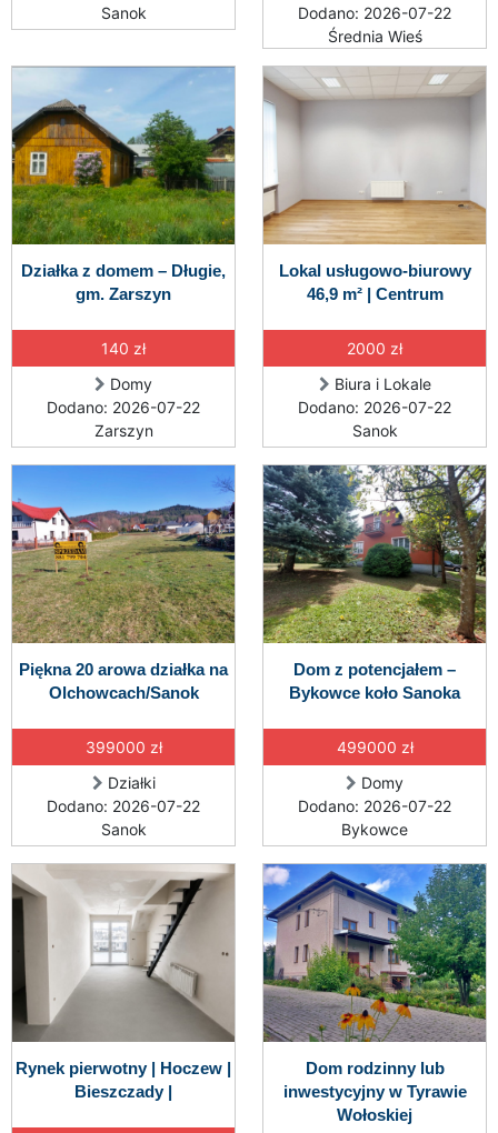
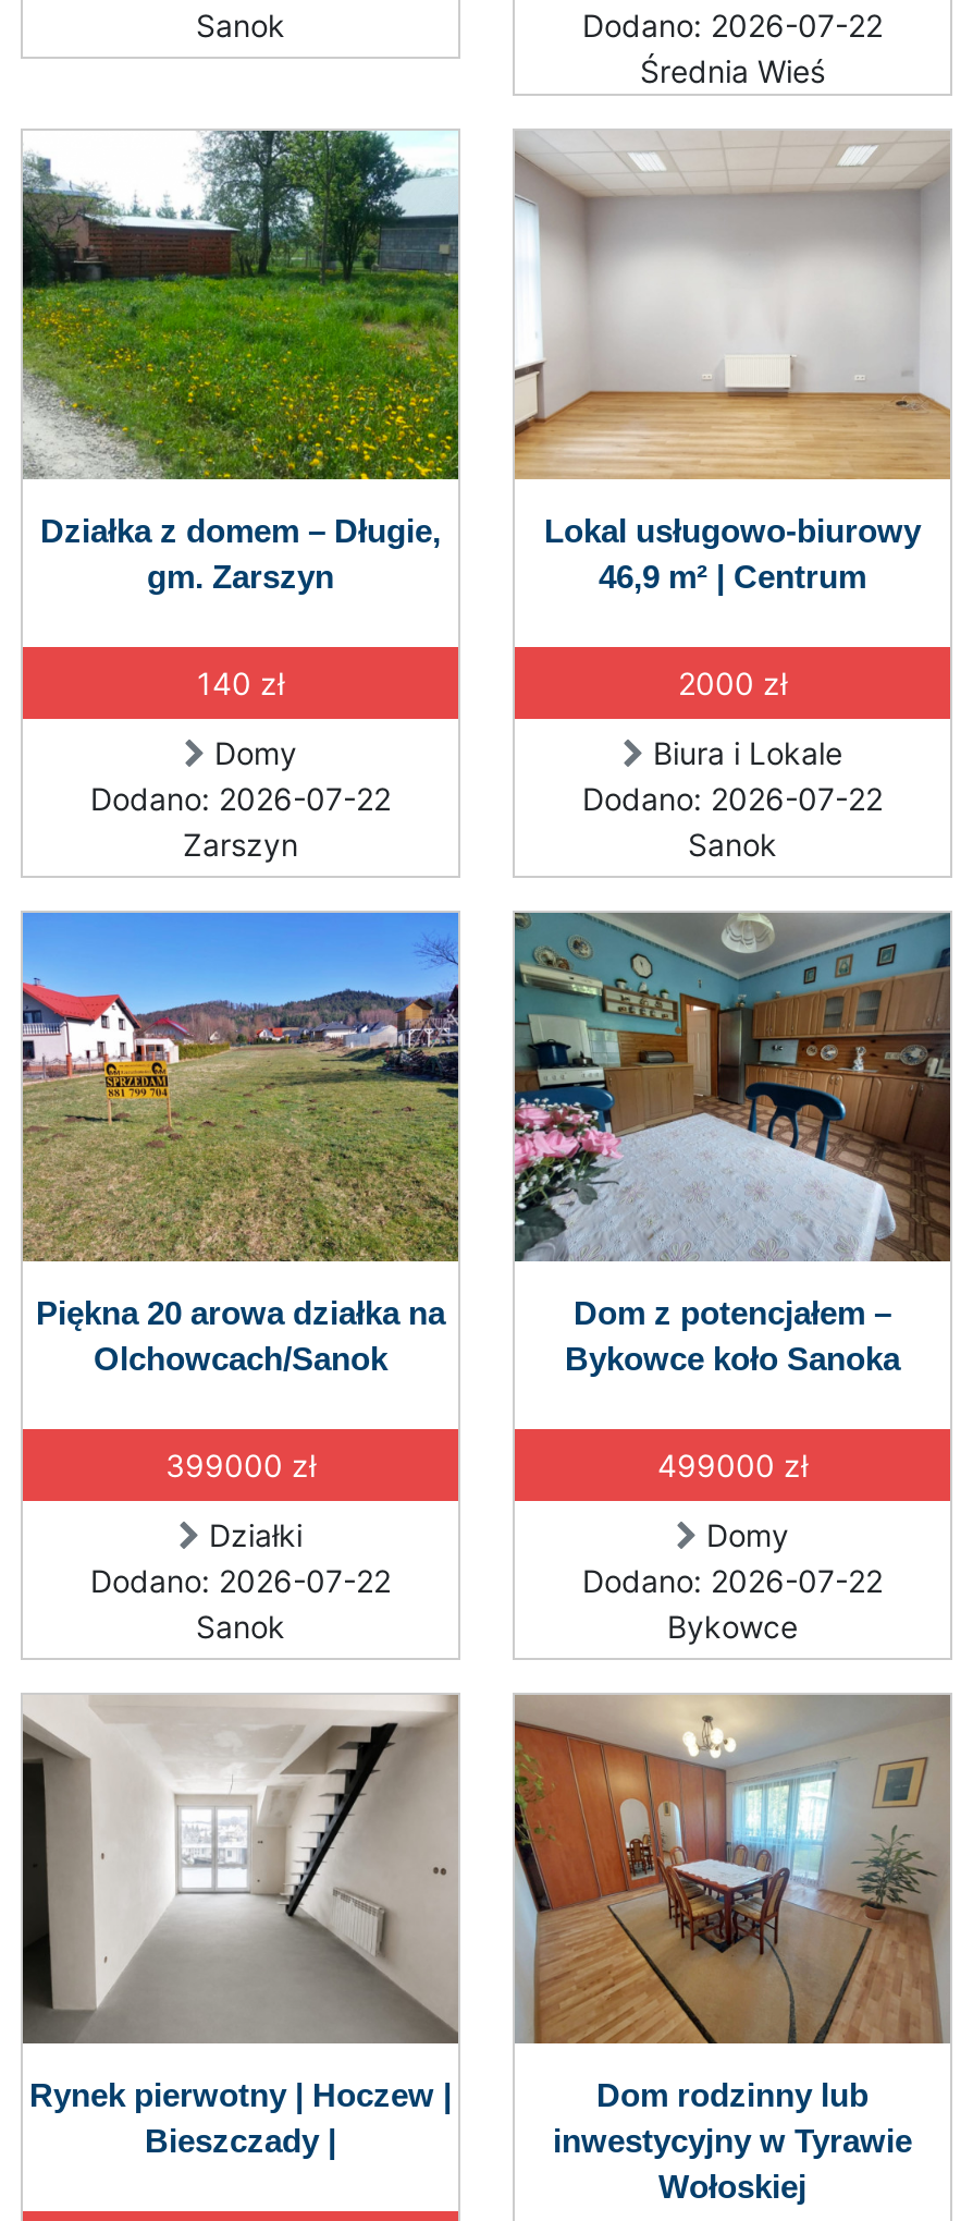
[11,66,236,245] [image] -> [21,131,460,481] [image]
[262,465,487,644] [image] -> [513,911,950,1264] [image]
[262,863,487,1042] [image] -> [513,1693,952,2046] [image]

